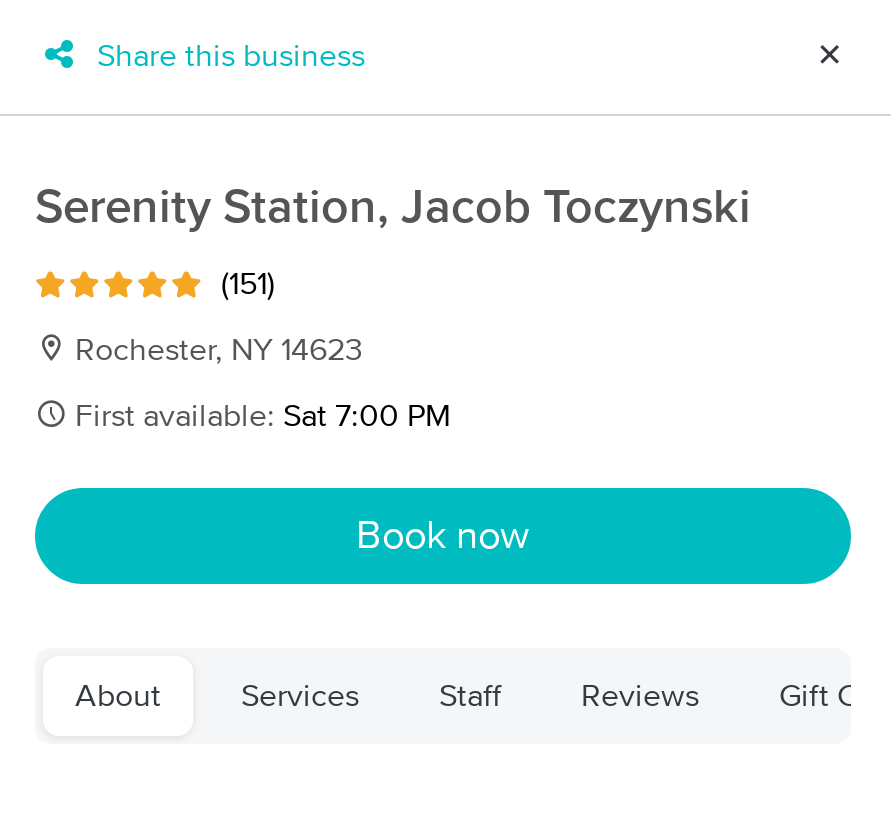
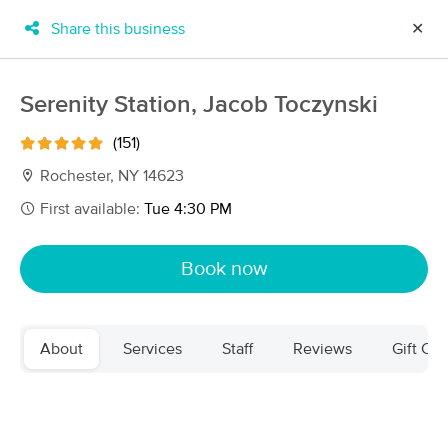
[67,400,451,432] First available: Sat 7:00 PM -> [36,201,232,217] First available: Tue 4:30 PM

